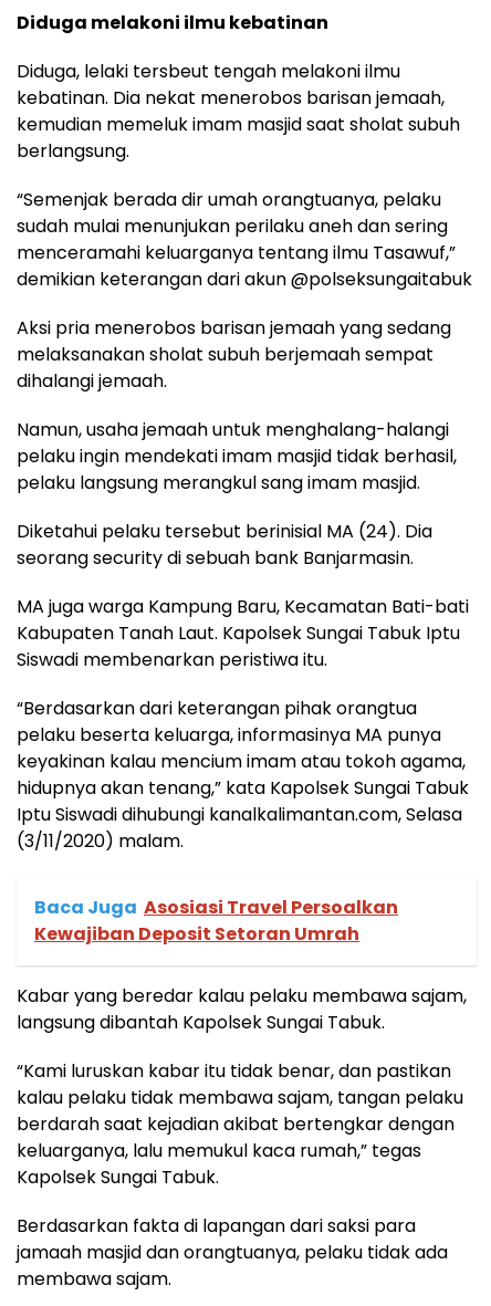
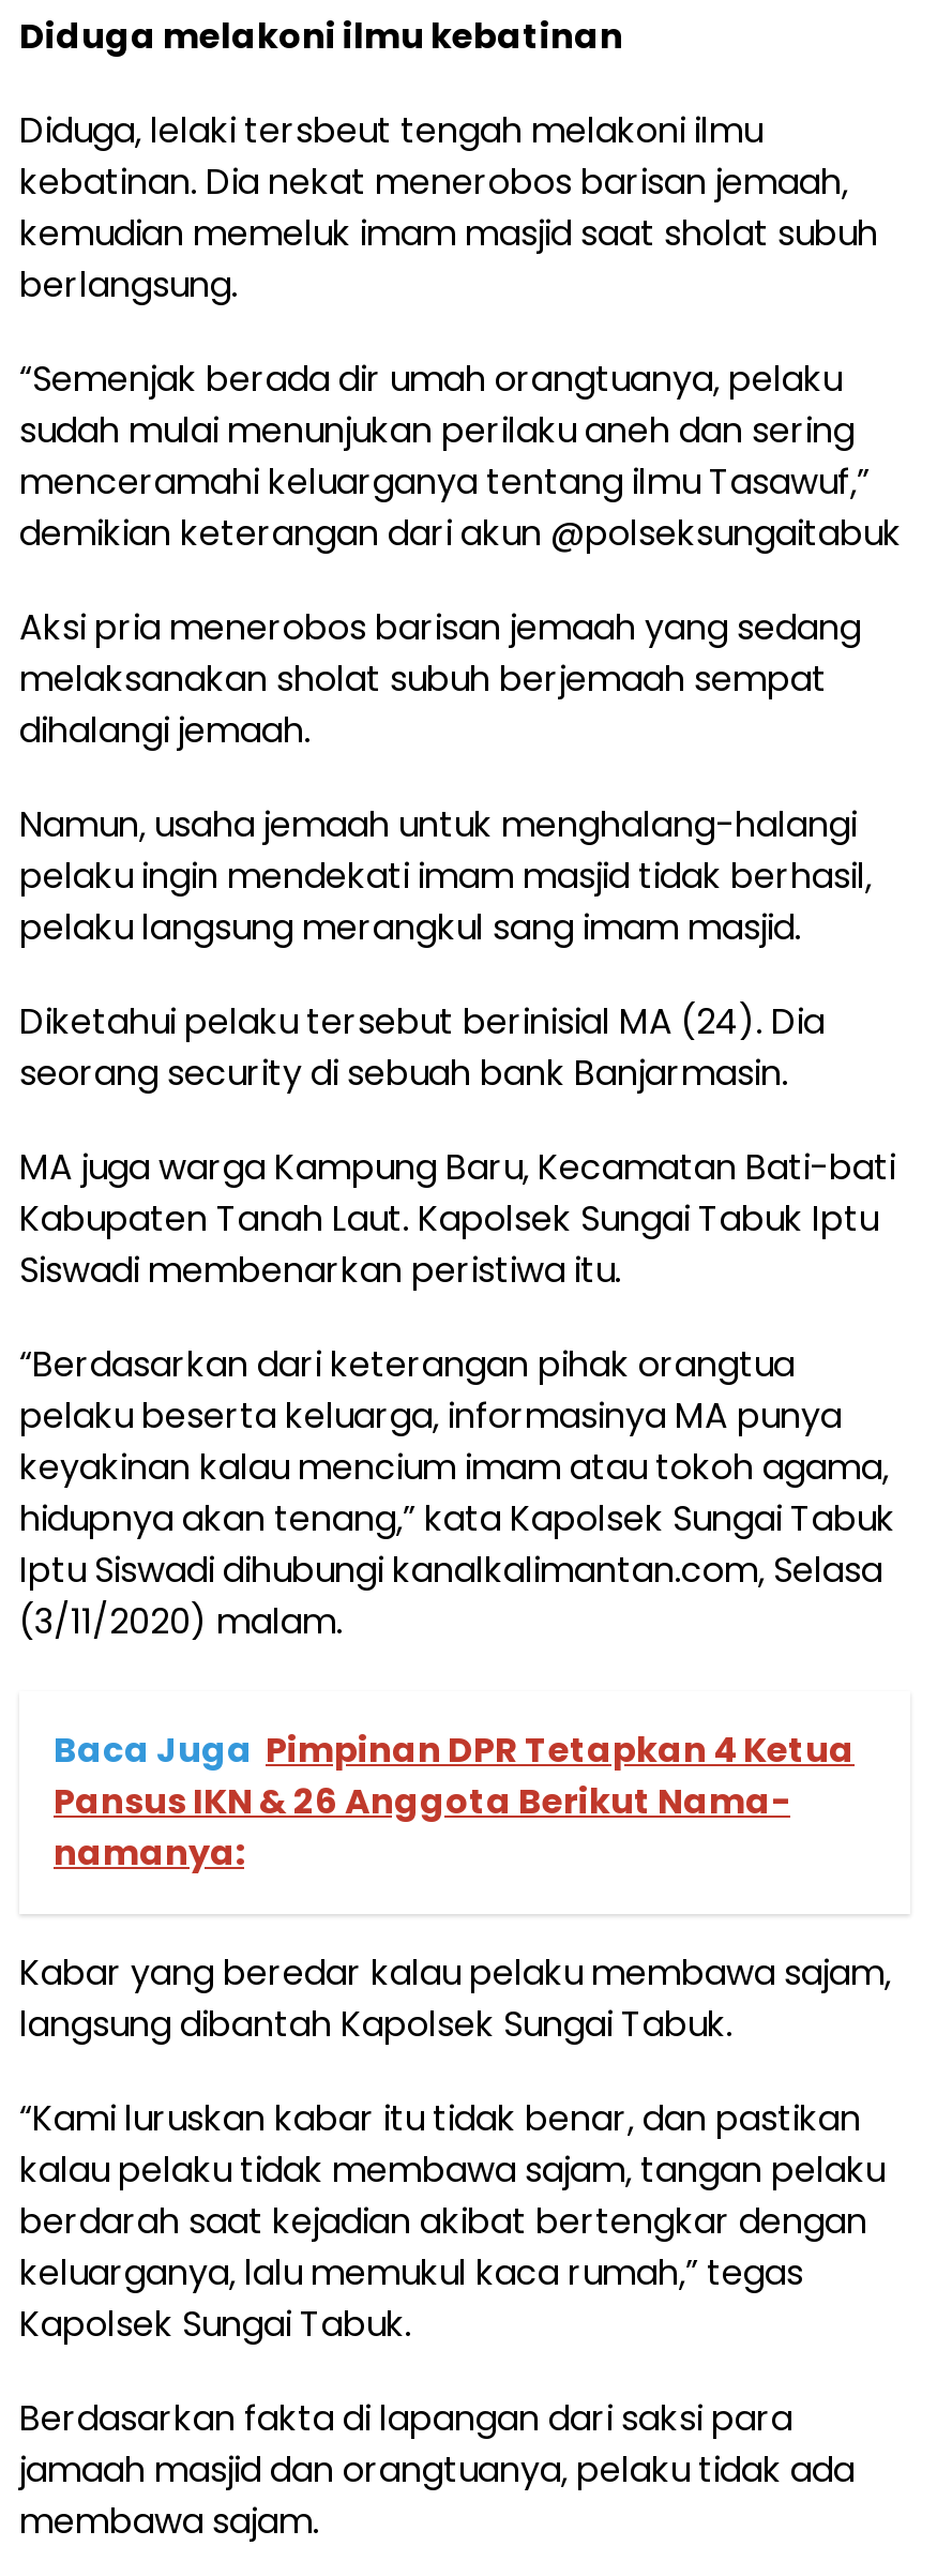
[34,895,398,947] Baca Juga Asosiasi Travel Persoalkan | Kewajiban Deposit Setoran Umrah -> [54,1726,855,1878] Baca Juga Pimpinan DPR Tetapkan 4 Ketua | Pansus IKN & 26 Anggota Berikut Nama- | namanya:

